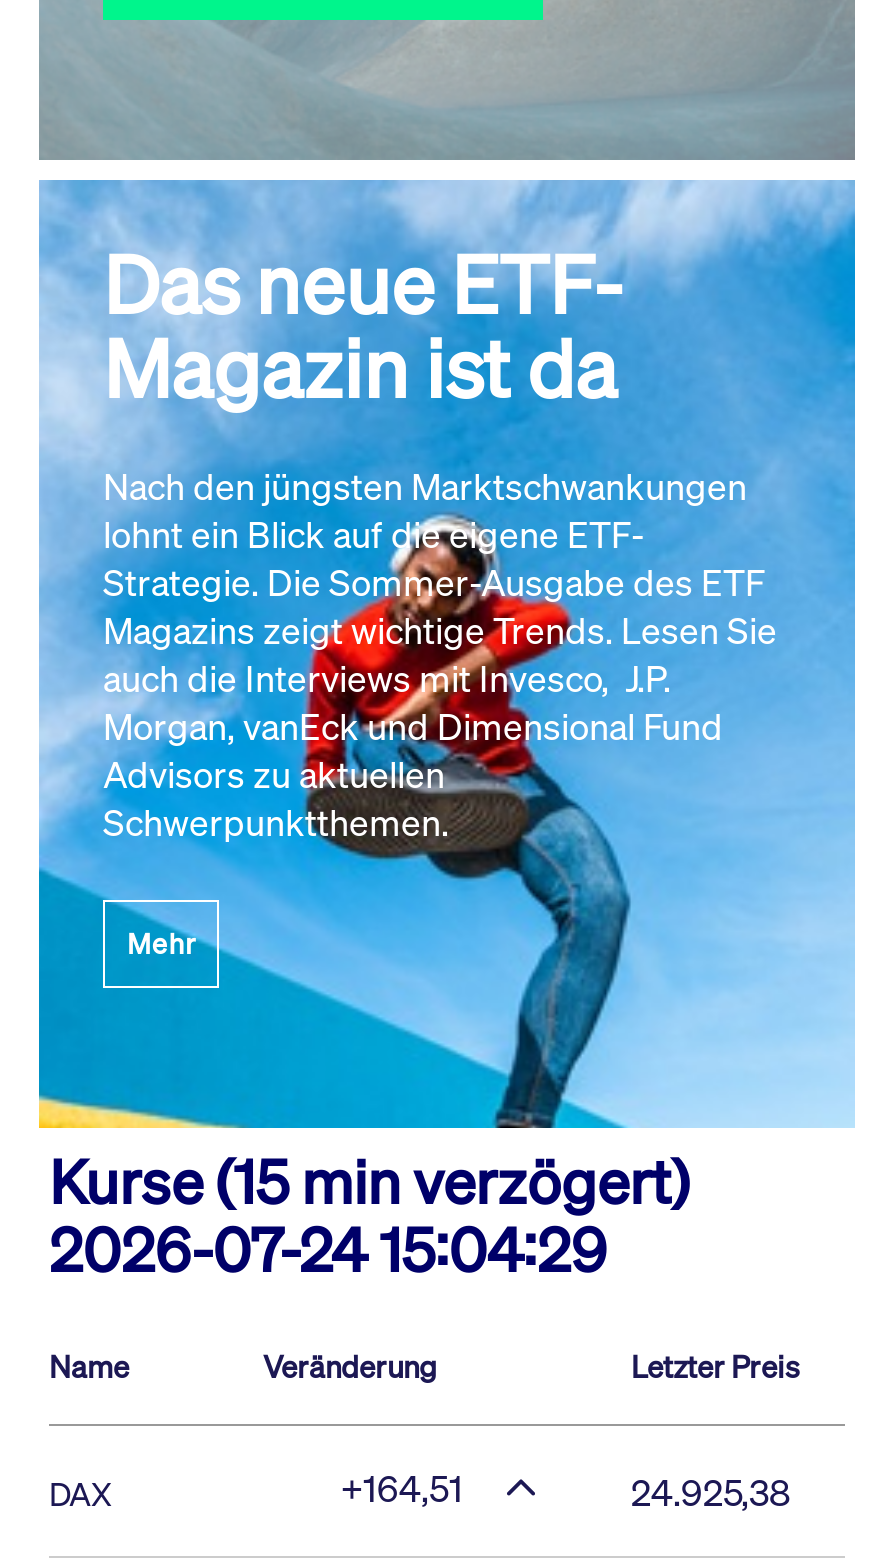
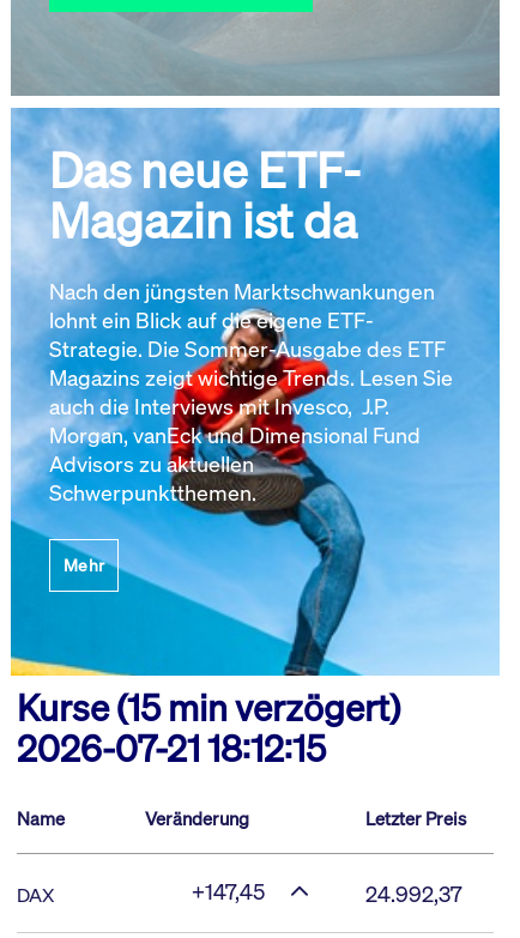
[49,1210,607,1290] 2026-07-24 15:04:29 -> [17,725,326,773] 2026-07-21 18:12:15
[341,1464,463,1512] +164,51 -> [192,877,265,906] +147,45
[631,1468,791,1516] 24.925,38 -> [365,879,462,908] 24.992,37

